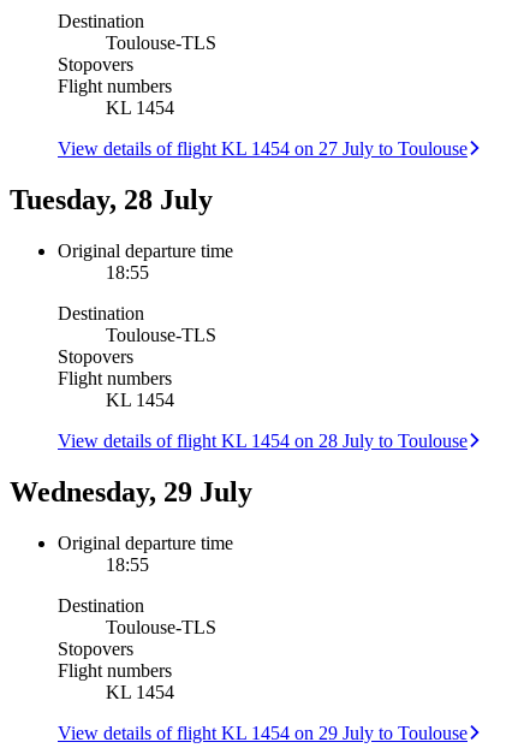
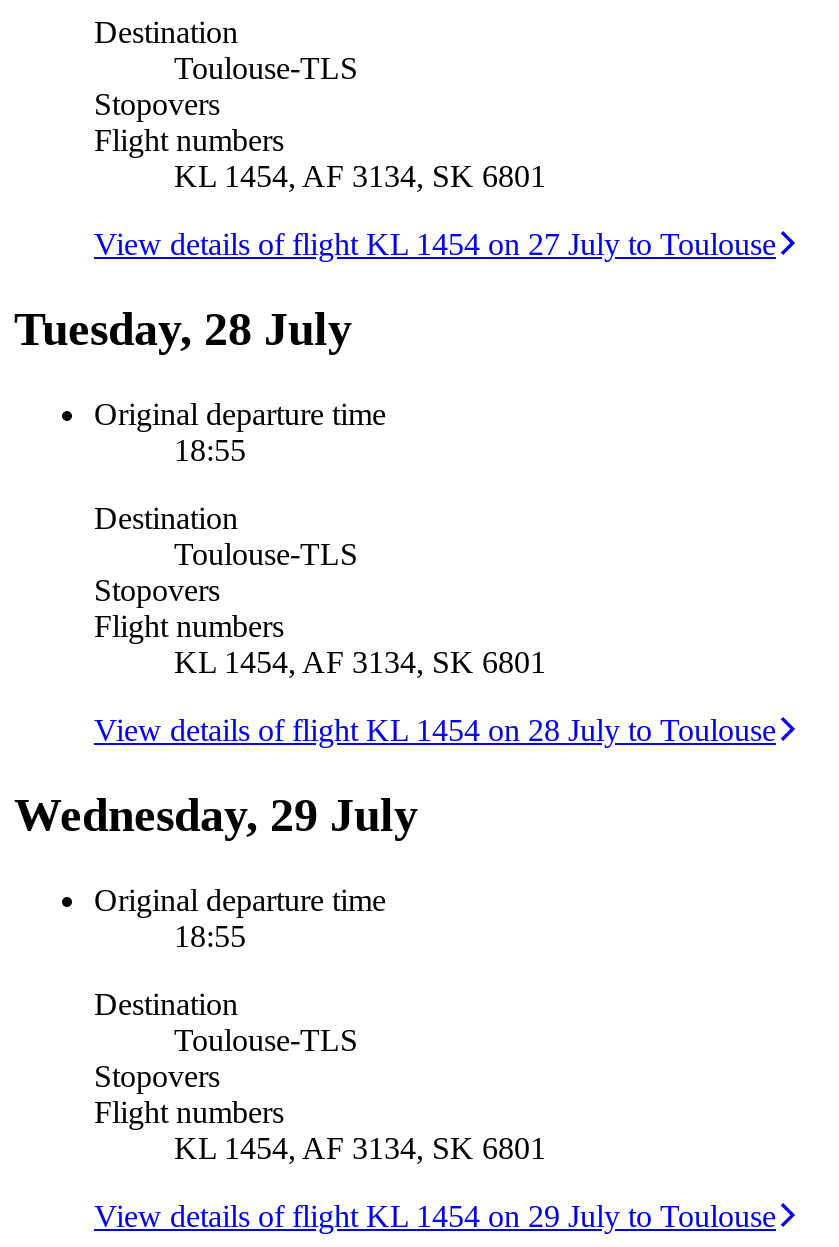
[106,98,174,118] KL 1454 -> [174,159,546,193] KL 1454, AF 3134, SK 6801
[106,390,174,410] KL 1454 -> [174,644,546,678] KL 1454, AF 3134, SK 6801
[106,682,174,702] KL 1454 -> [174,1130,546,1164] KL 1454, AF 3134, SK 6801

